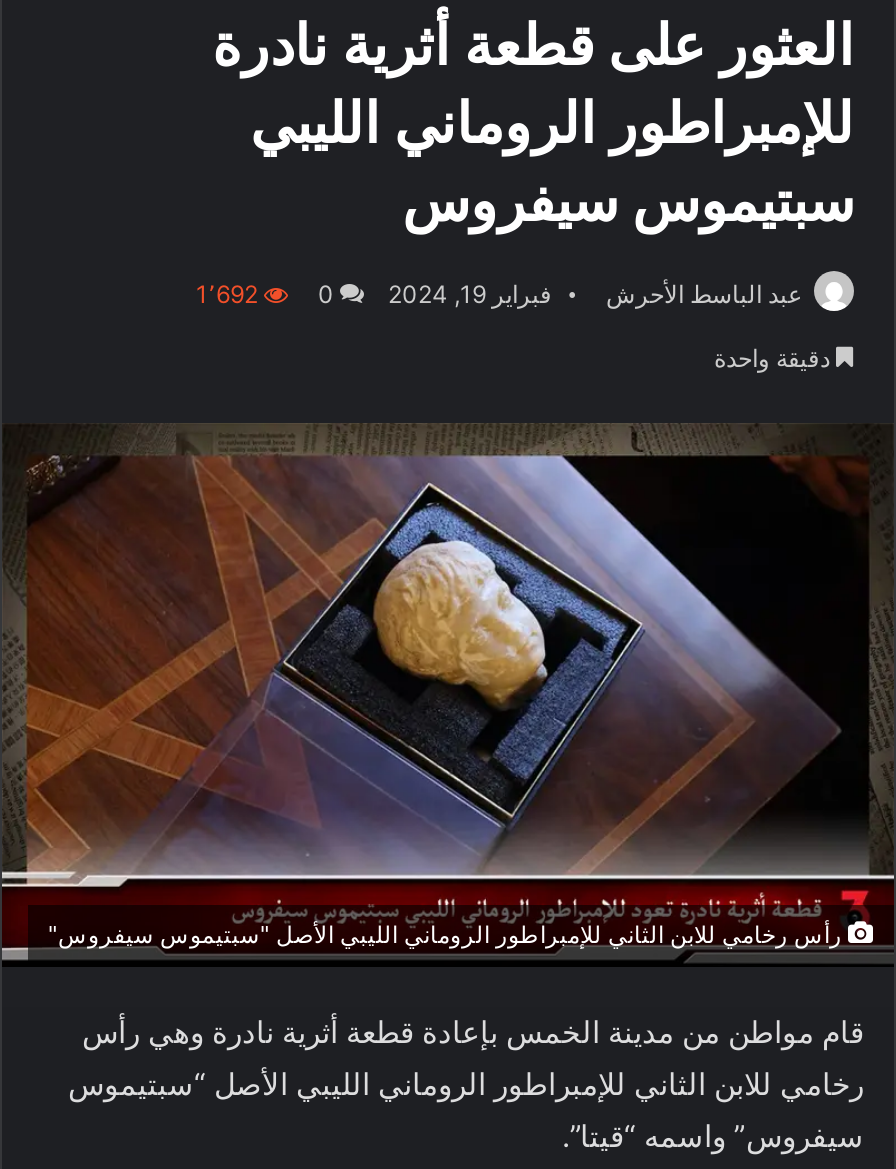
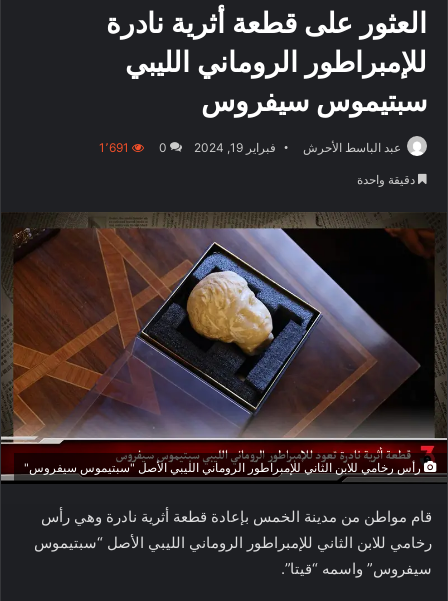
[196,279,334,309] 1٬692 0 -> [99,140,167,155] 1٬691 0

